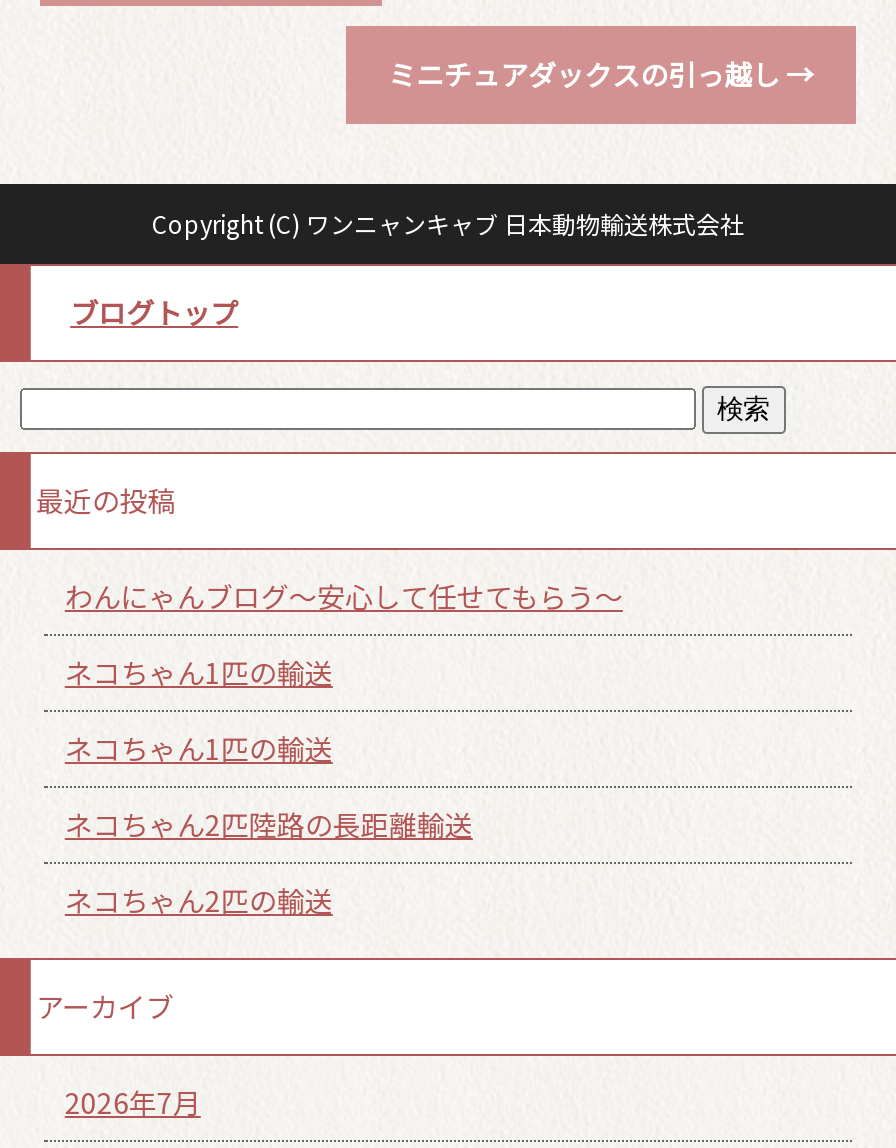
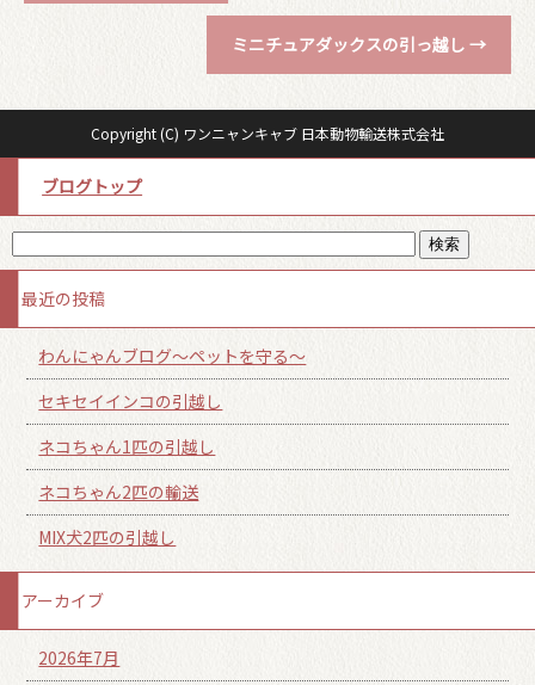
[65,575,623,843] わんにゃんブログ～安心して任せてもらう～ | ネコちゃん1匹の輸送 | ネコちゃん1匹の輸送 | ネコちゃん2匹陸路の長距離輸送 -> [39,343,306,458] わんにゃんブログ～ペットを守る～ | セキセイインコの引越し | ネコちゃん1匹の引越し
moved [65,879,333,919] -> [39,479,199,503]: ネコちゃん2匹の輸送
none -> [39,524,176,548] MIX犬2匹の引越し

